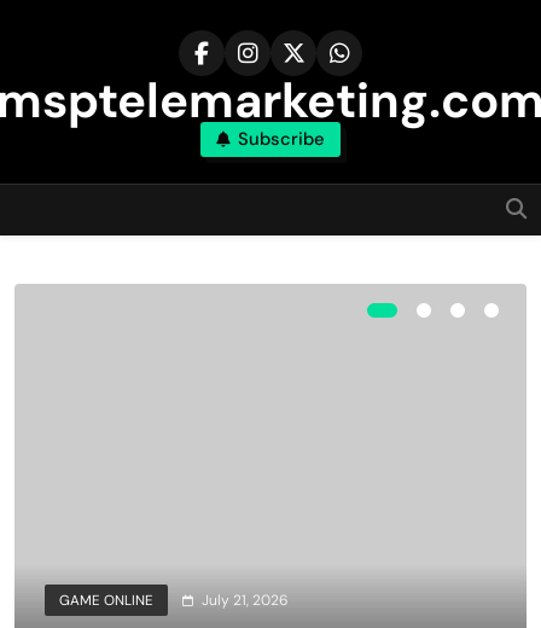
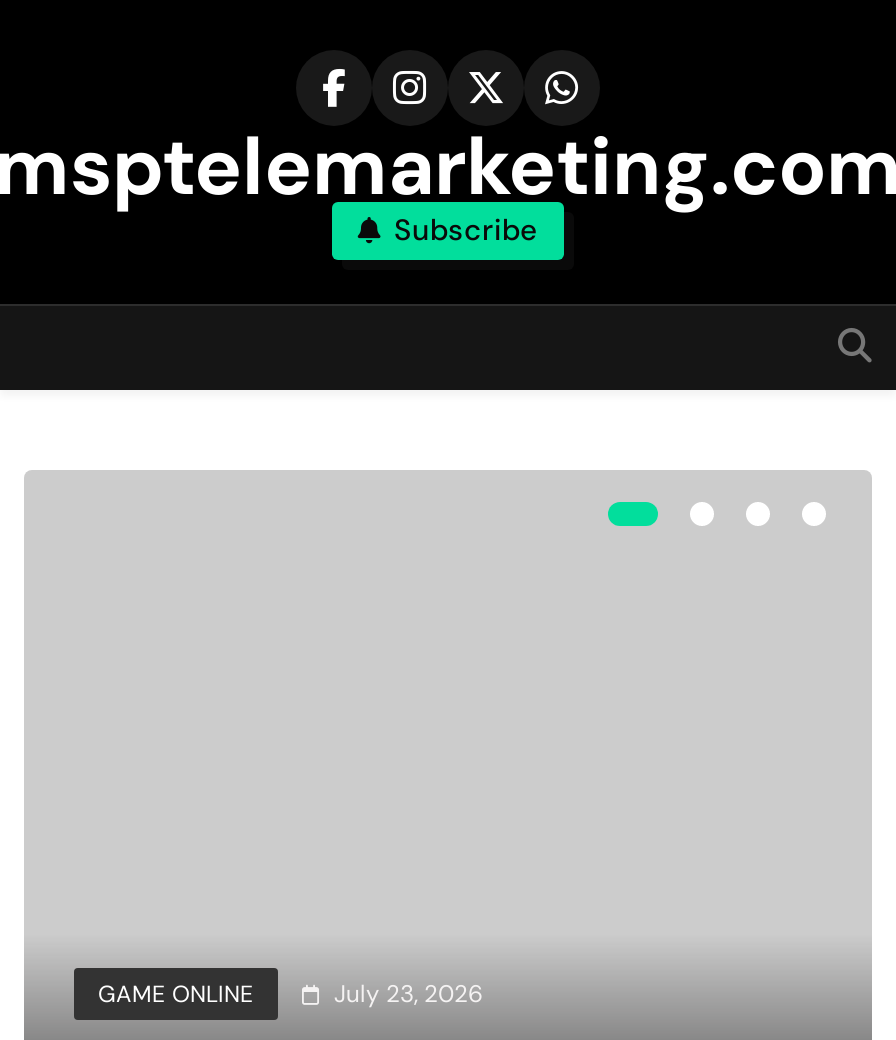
[202,591,289,610] July 21, 2026 -> [334,978,484,1010] July 23, 2026

